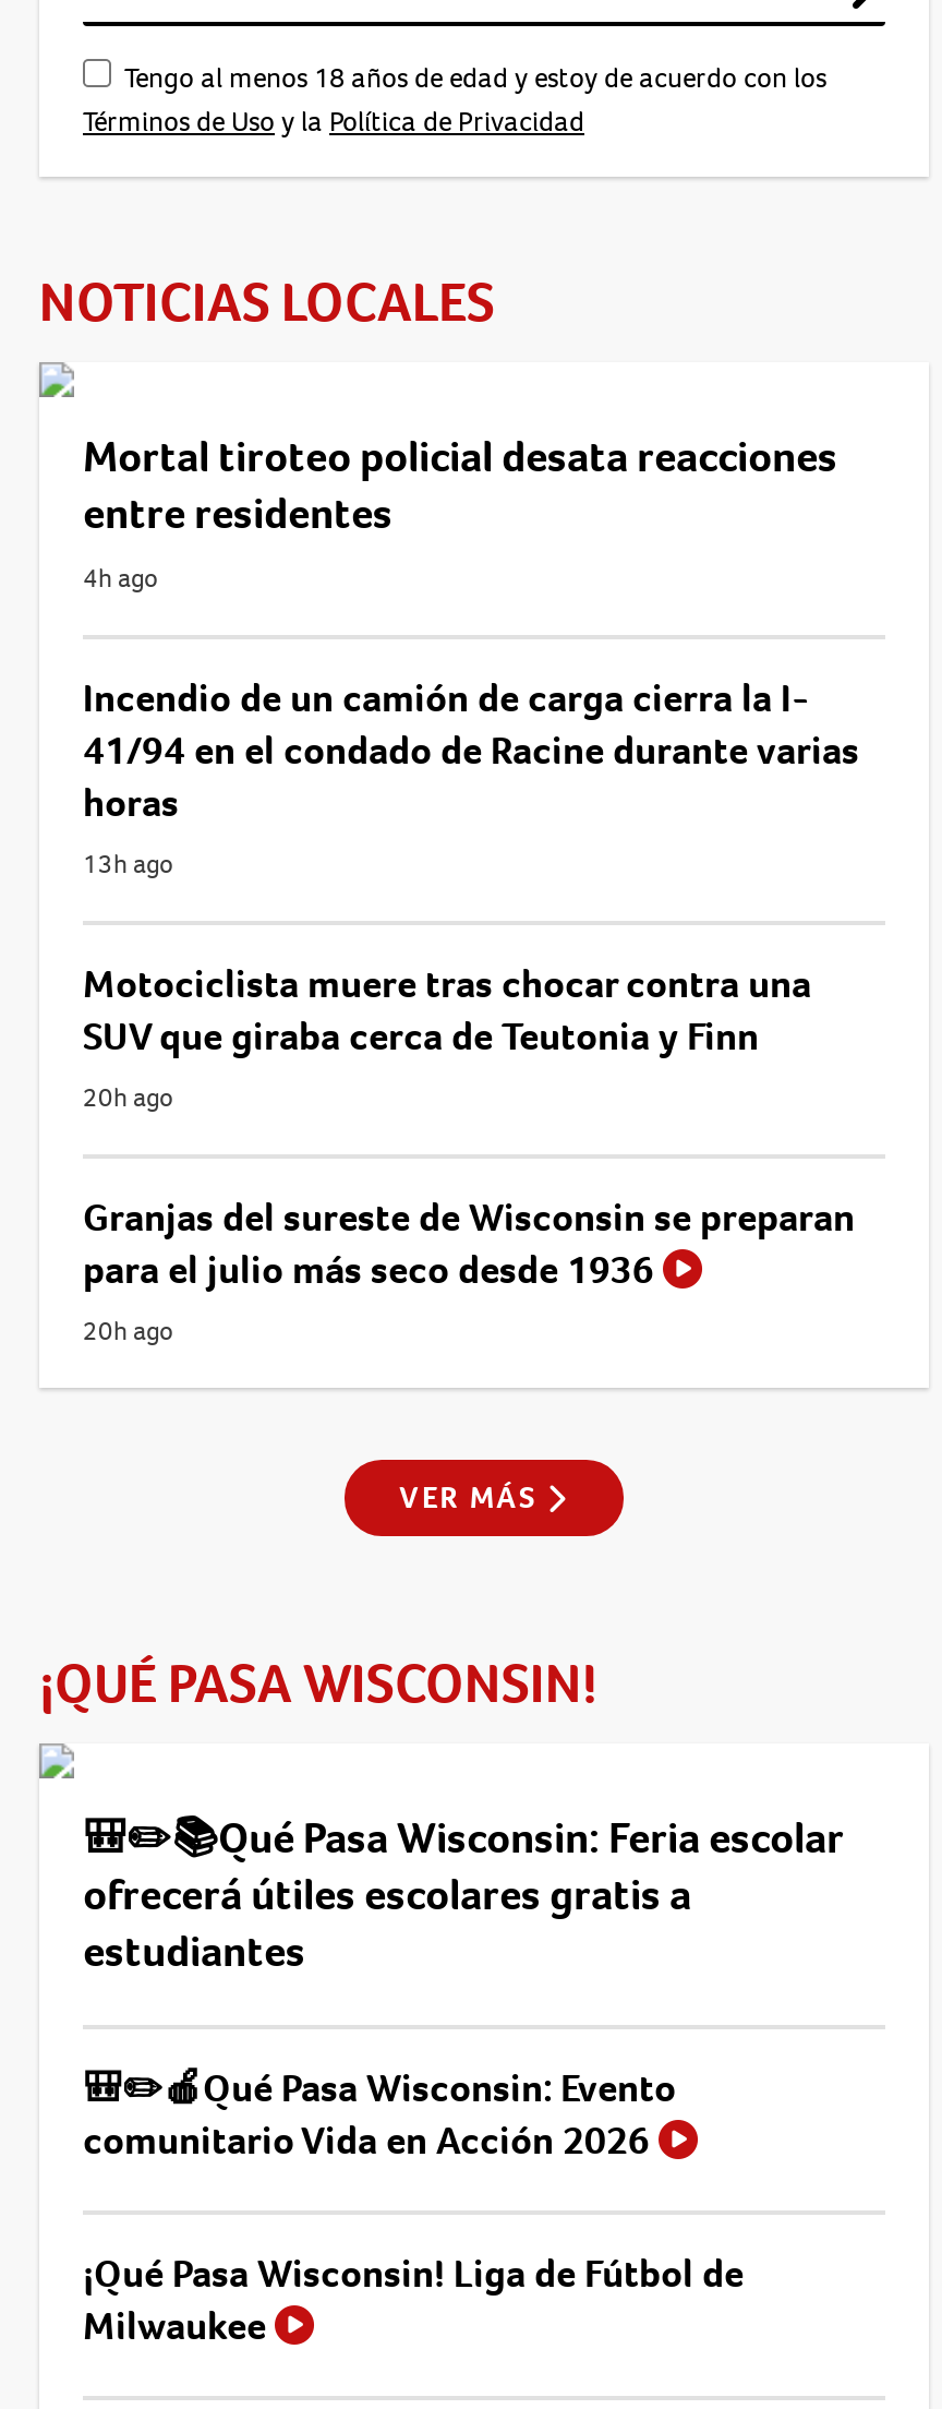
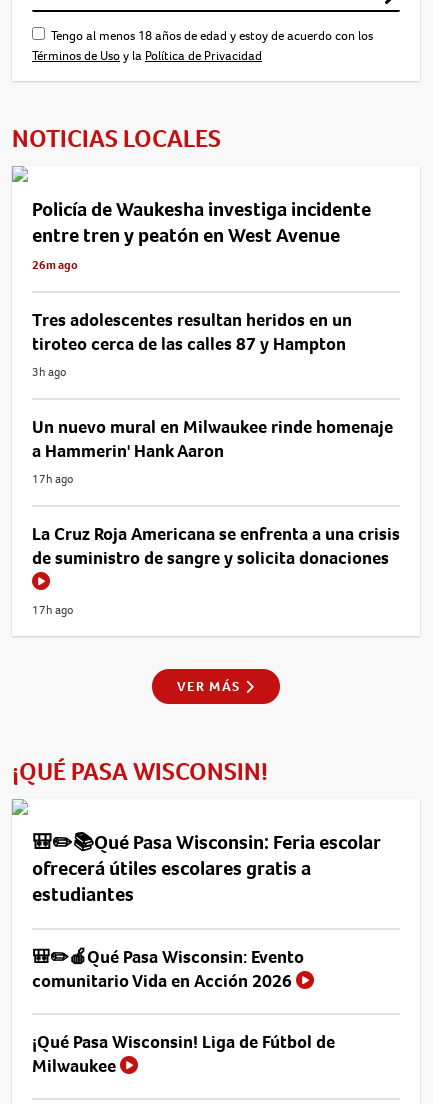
[83,427,859,1348] Mortal tiroteo policial desata reacciones | entre residentes | 4h ago | Incendio de un camión de carga cierra la I- | 41/94 en el condado de Racine durante varias | horas | 13h ago | Motociclista muere tras chocar contra una | SUV que giraba cerca de Teutonia y Finn | 20h ago | Granjas del sureste de Wisconsin se preparan | para el julio más seco desde 1936 | 20h ago -> [32,196,400,618] Policía de Waukesha investiga incidente | entre tren y peatón en West Avenue | 26m ago | Tres adolescentes resultan heridos en un | tiroteo cerca de las calles 87 y Hampton | 3h ago | Un nuevo mural en Milwaukee rinde homenaje | a Hammerin' Hank Aaron | 17h ago | La Cruz Roja Americana se enfrenta a una crisis | de suministro de sangre y solicita donaciones | 17h ago

